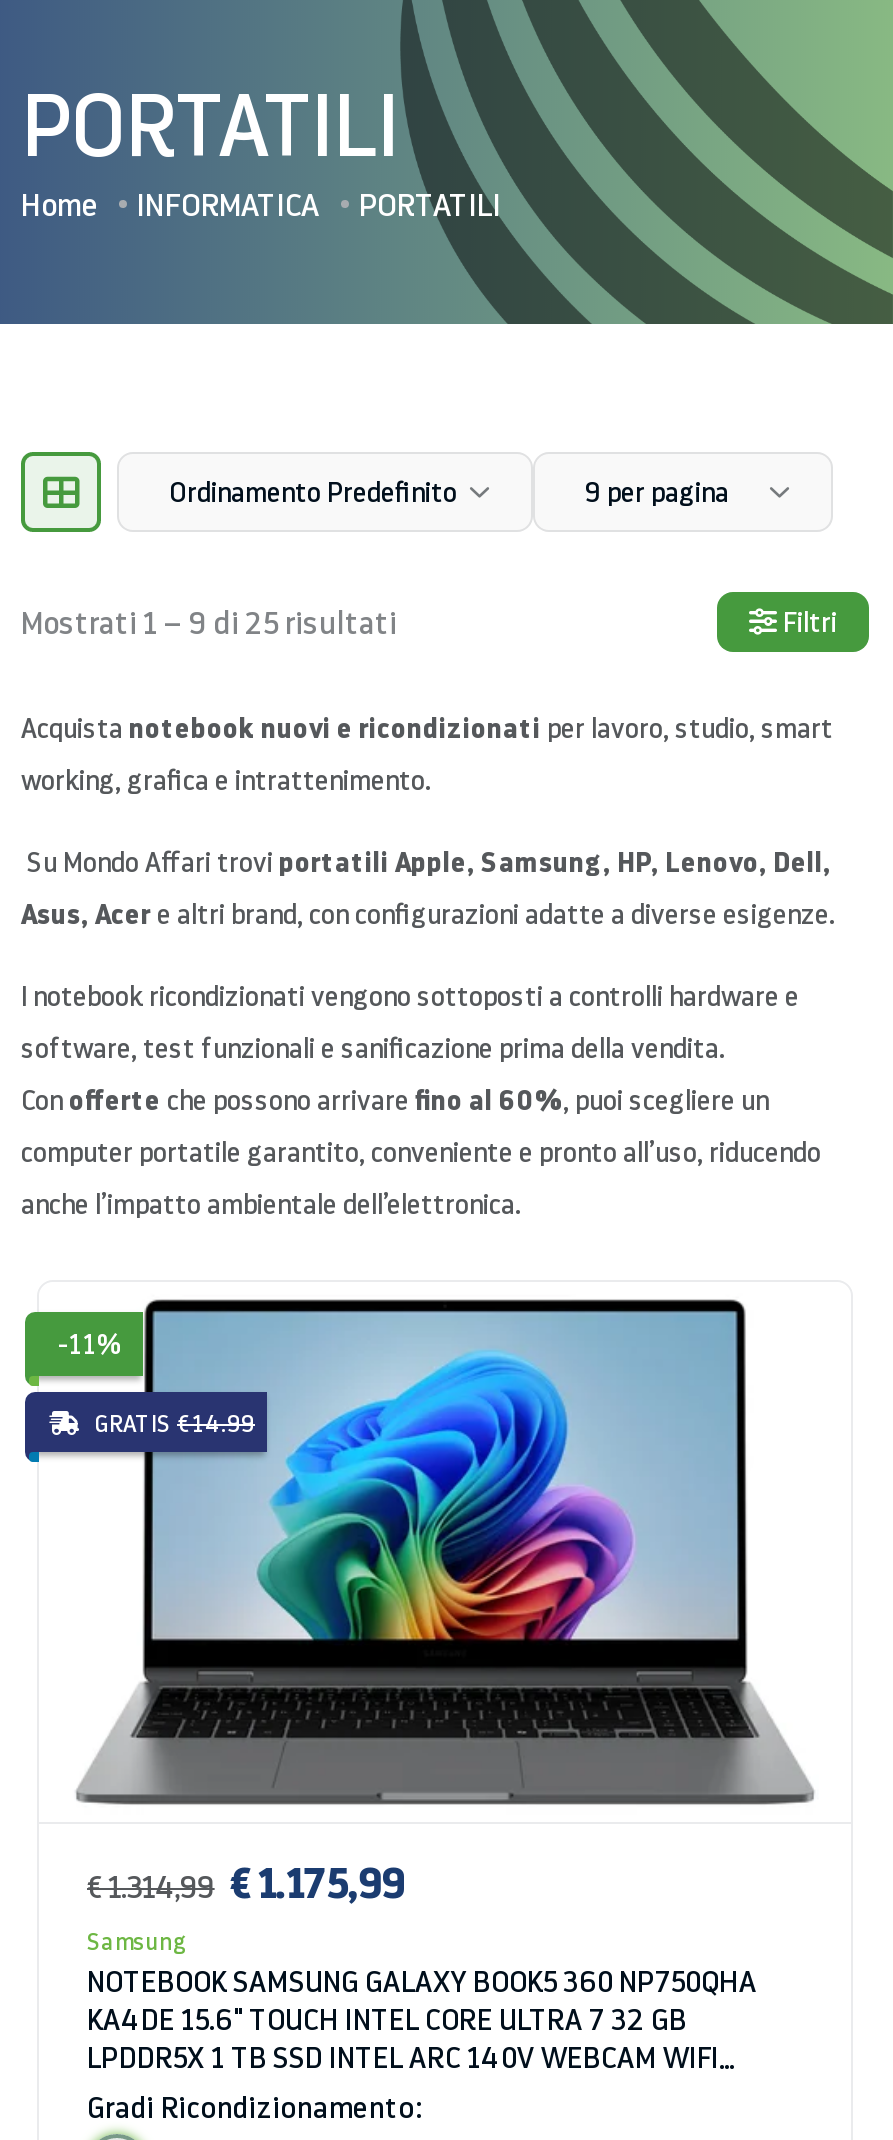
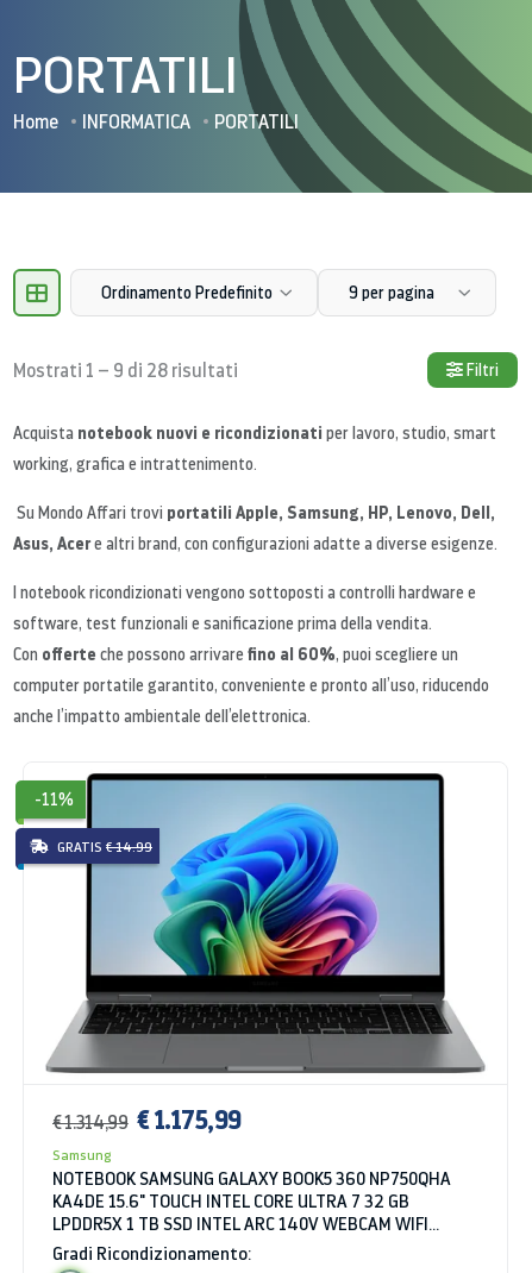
[21,602,397,642] Mostrati 1 – 9 di 25 risultati -> [13,358,238,382] Mostrati 1 – 9 di 28 risultati

